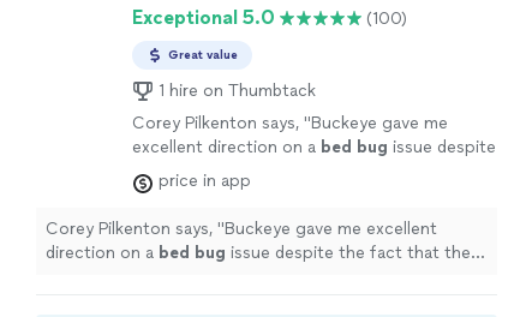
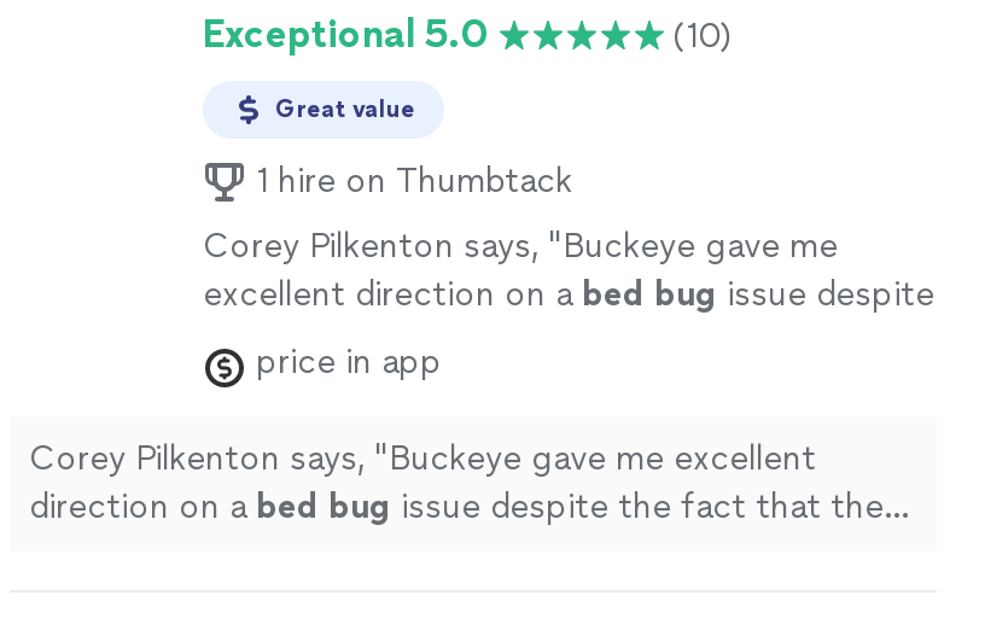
[366,8,407,28] (100) -> [674,14,732,56] (10)

